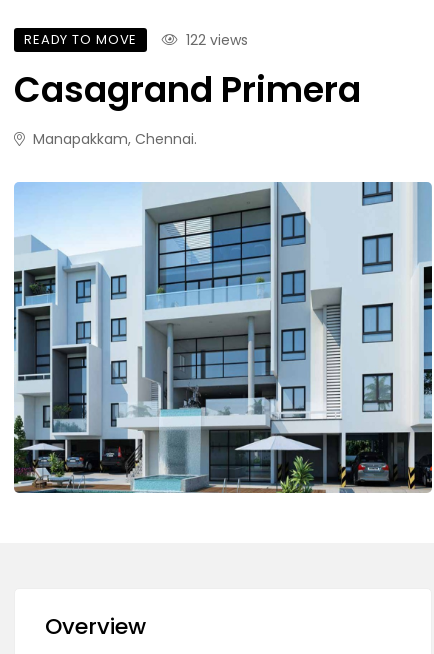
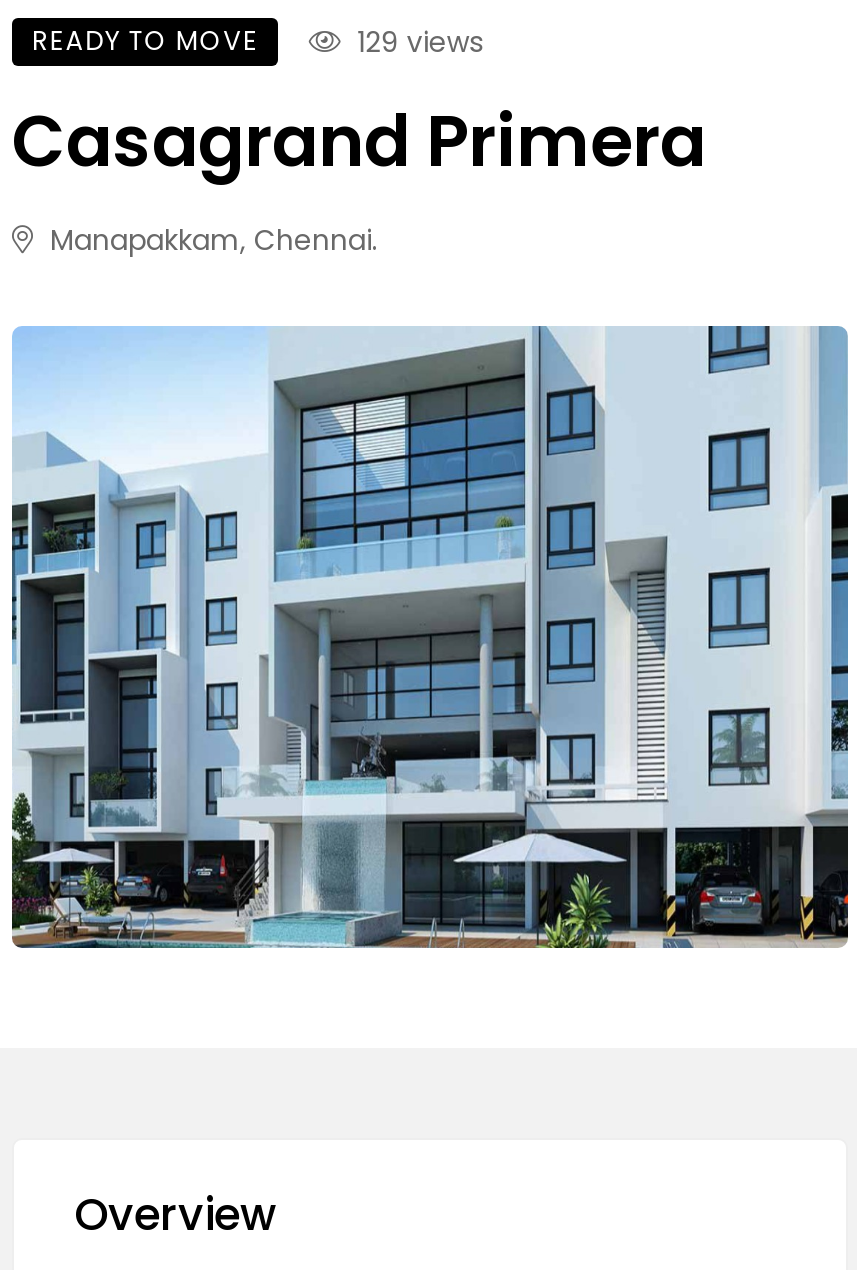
[186,30,248,50] 122 views -> [357,22,483,62] 129 views

